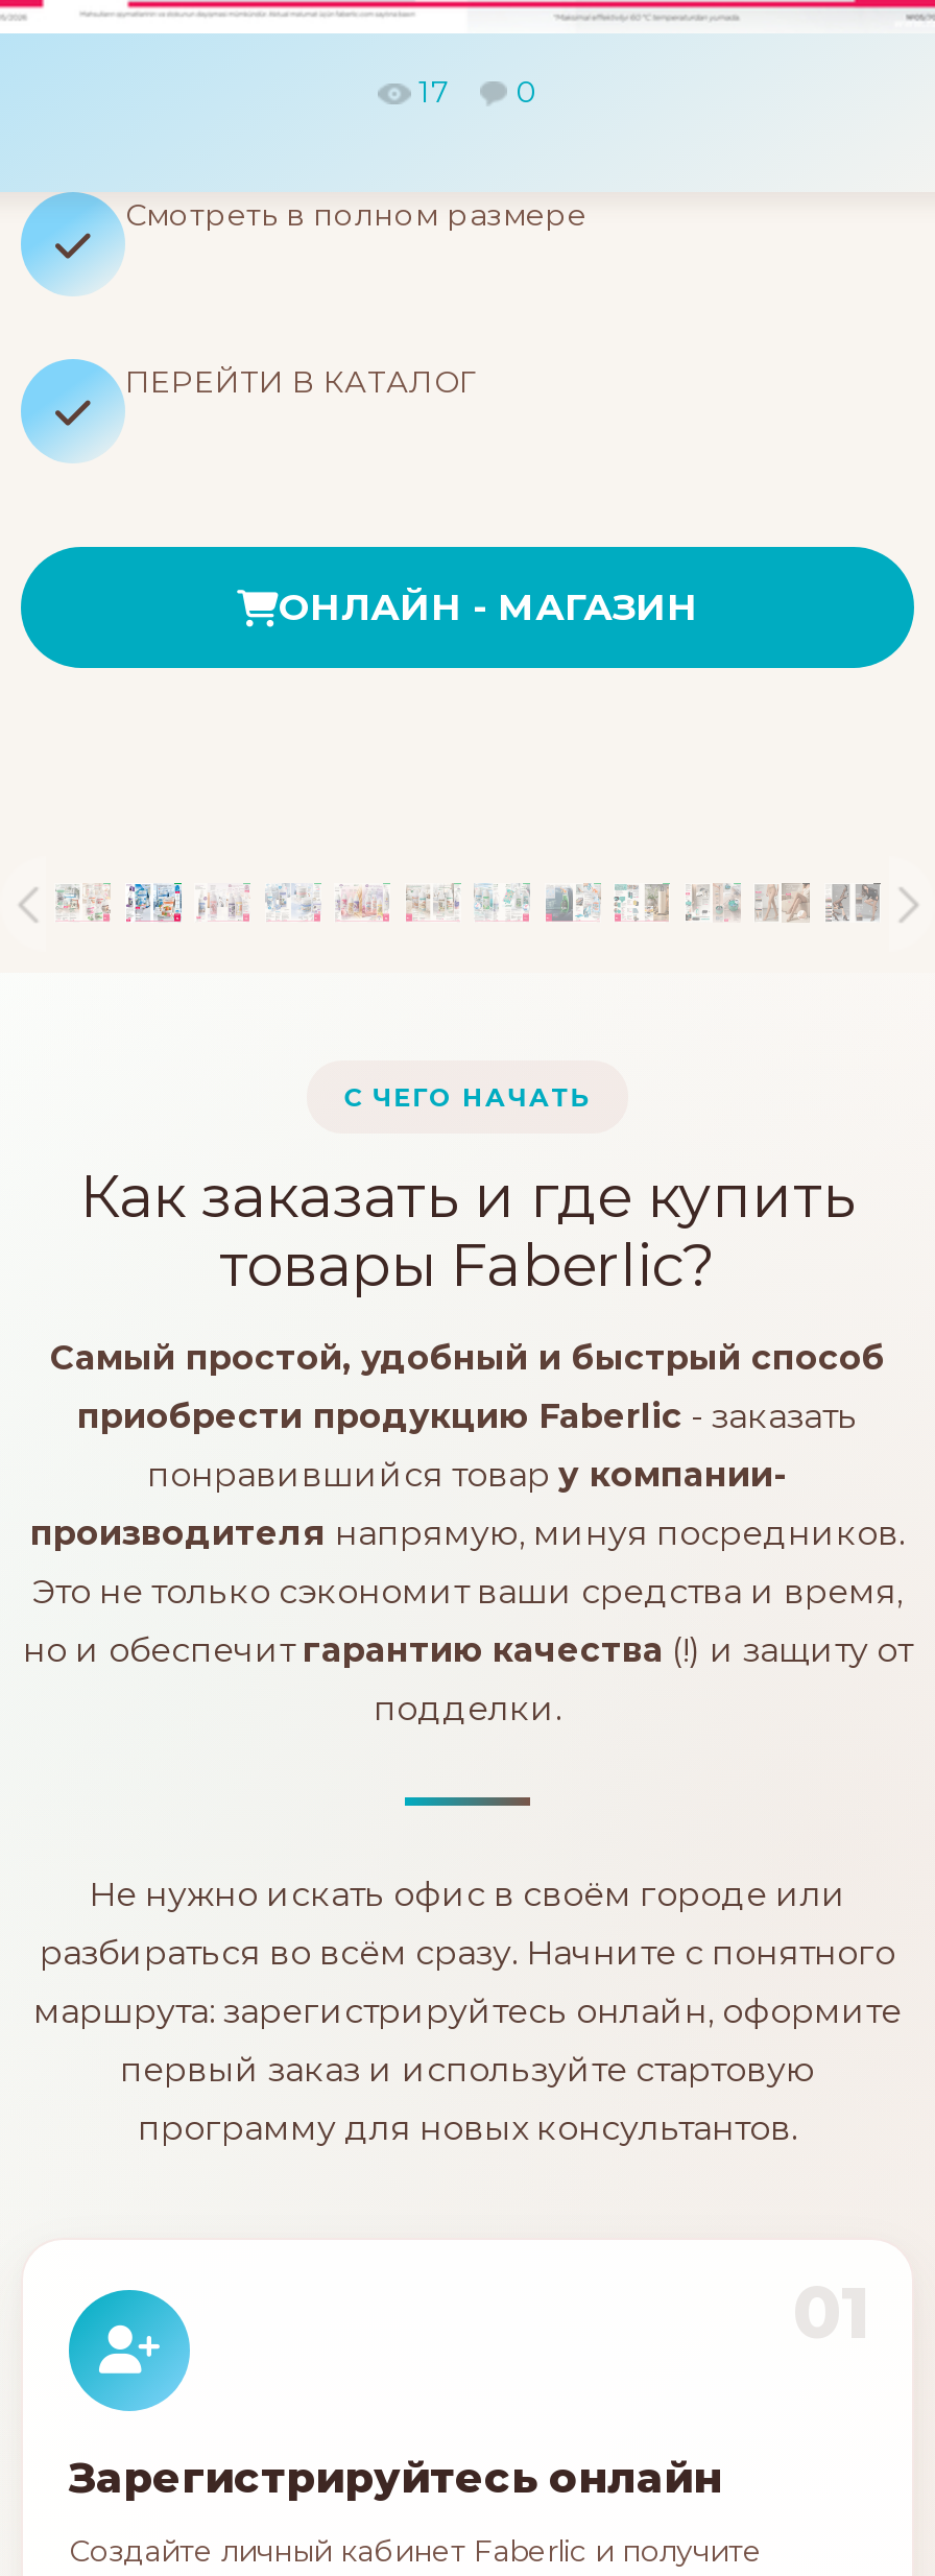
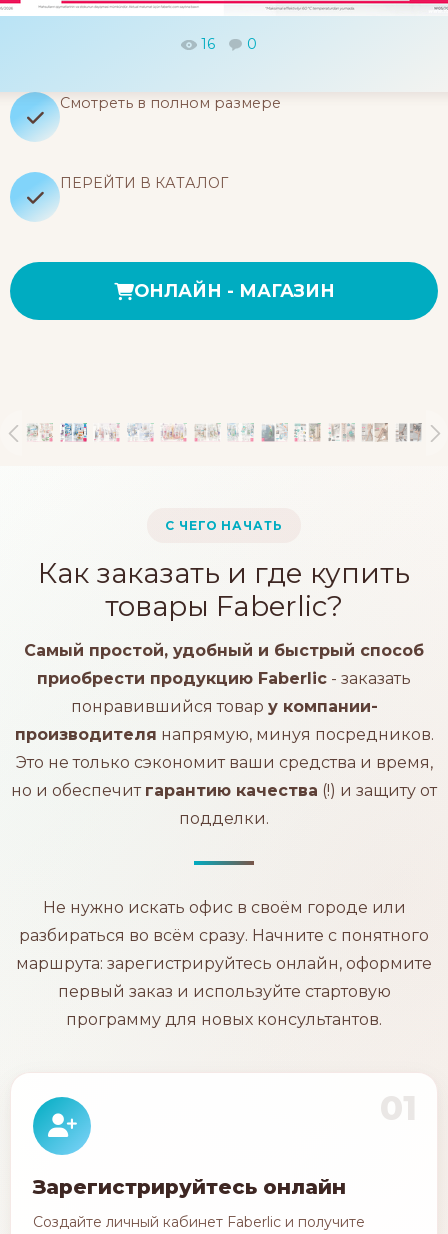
[418,73,450,111] 17 -> [201,35,215,53] 16

